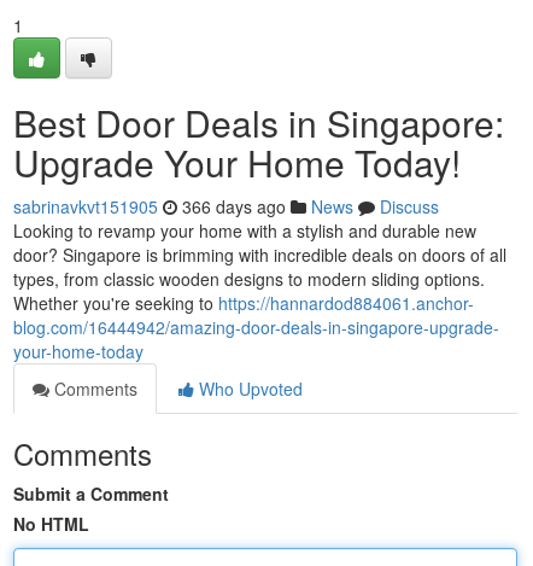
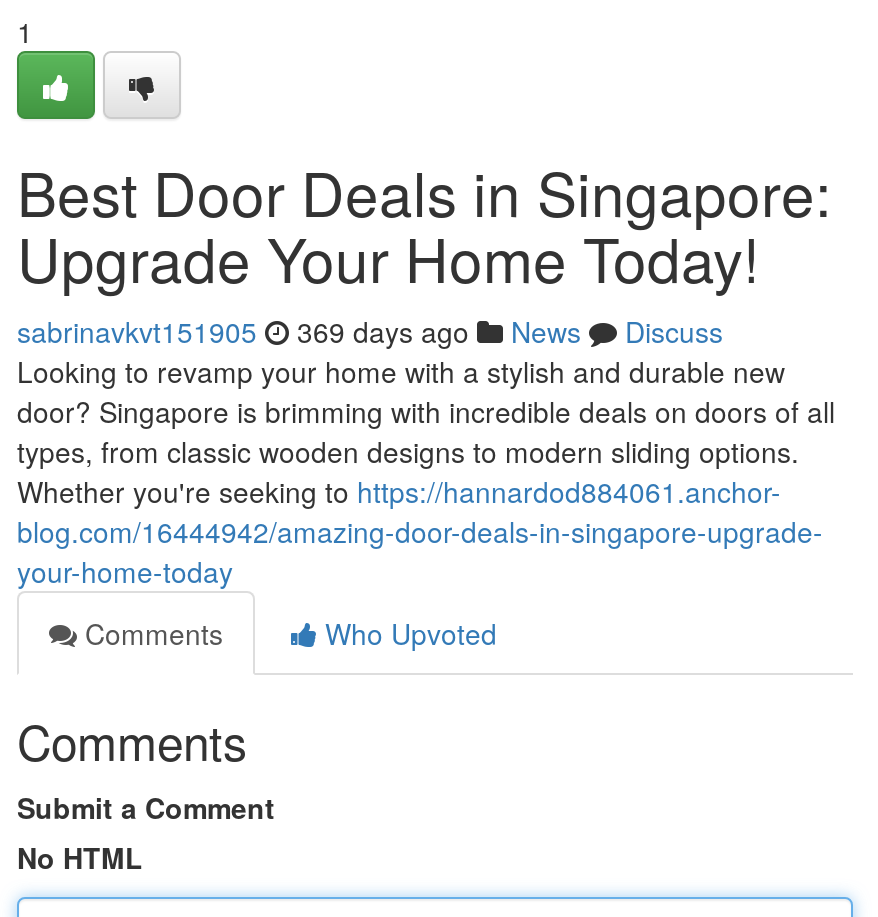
[13,194,439,218] sabrinavkvt151905 366 days ago News Discuss -> [17,311,723,351] sabrinavkvt151905 369 days ago News Discuss

